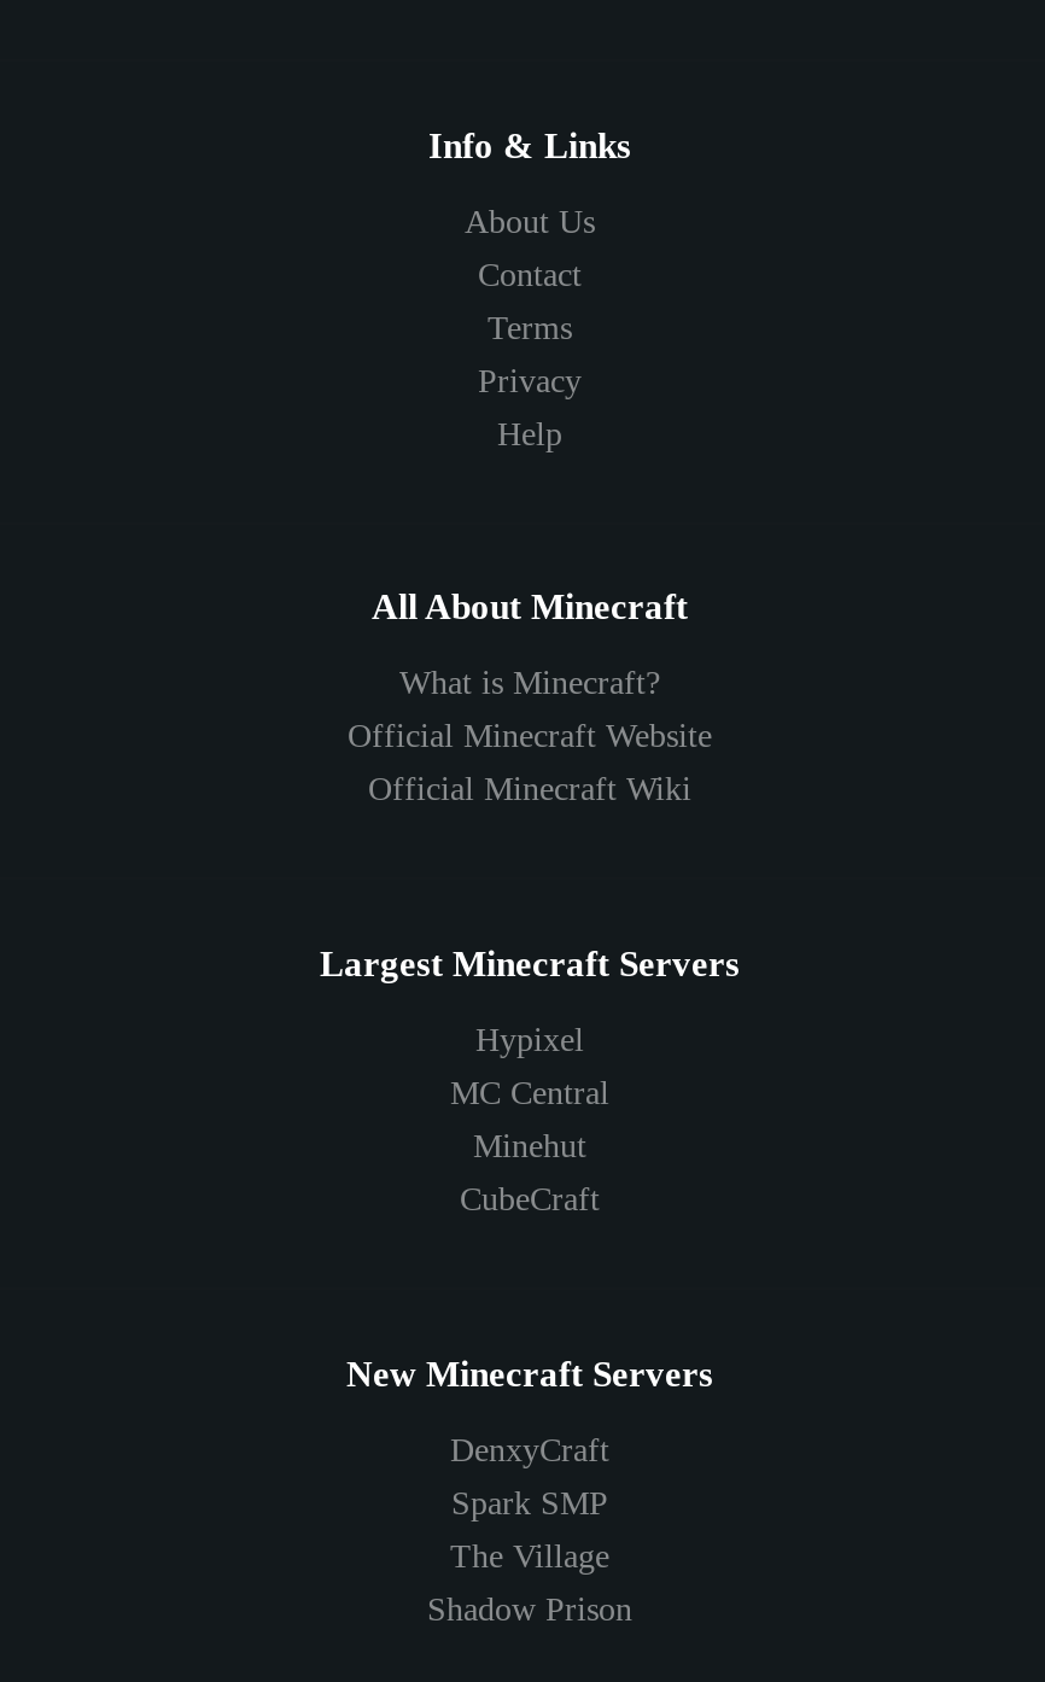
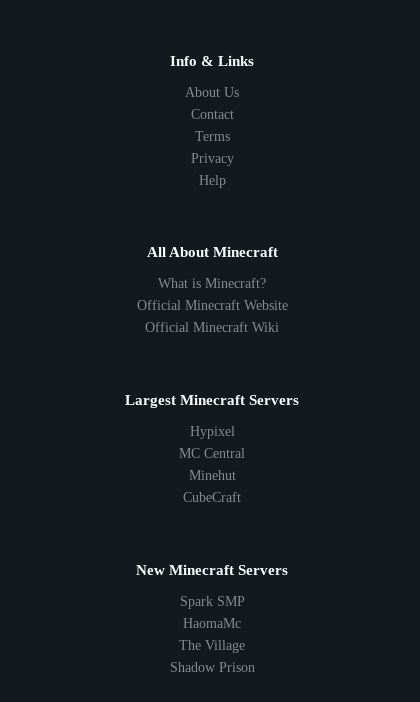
[450,1432,609,1469] DenxyCraft -> none
moved [451,1486,608,1522] -> [179,594,244,609]: Spark SMP
none -> [183,616,241,631] HaomaMc

